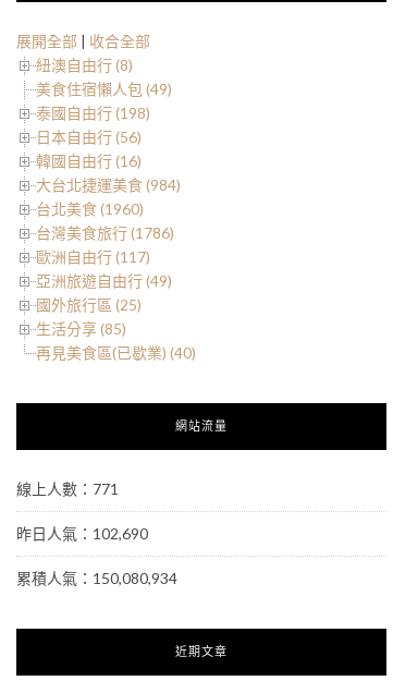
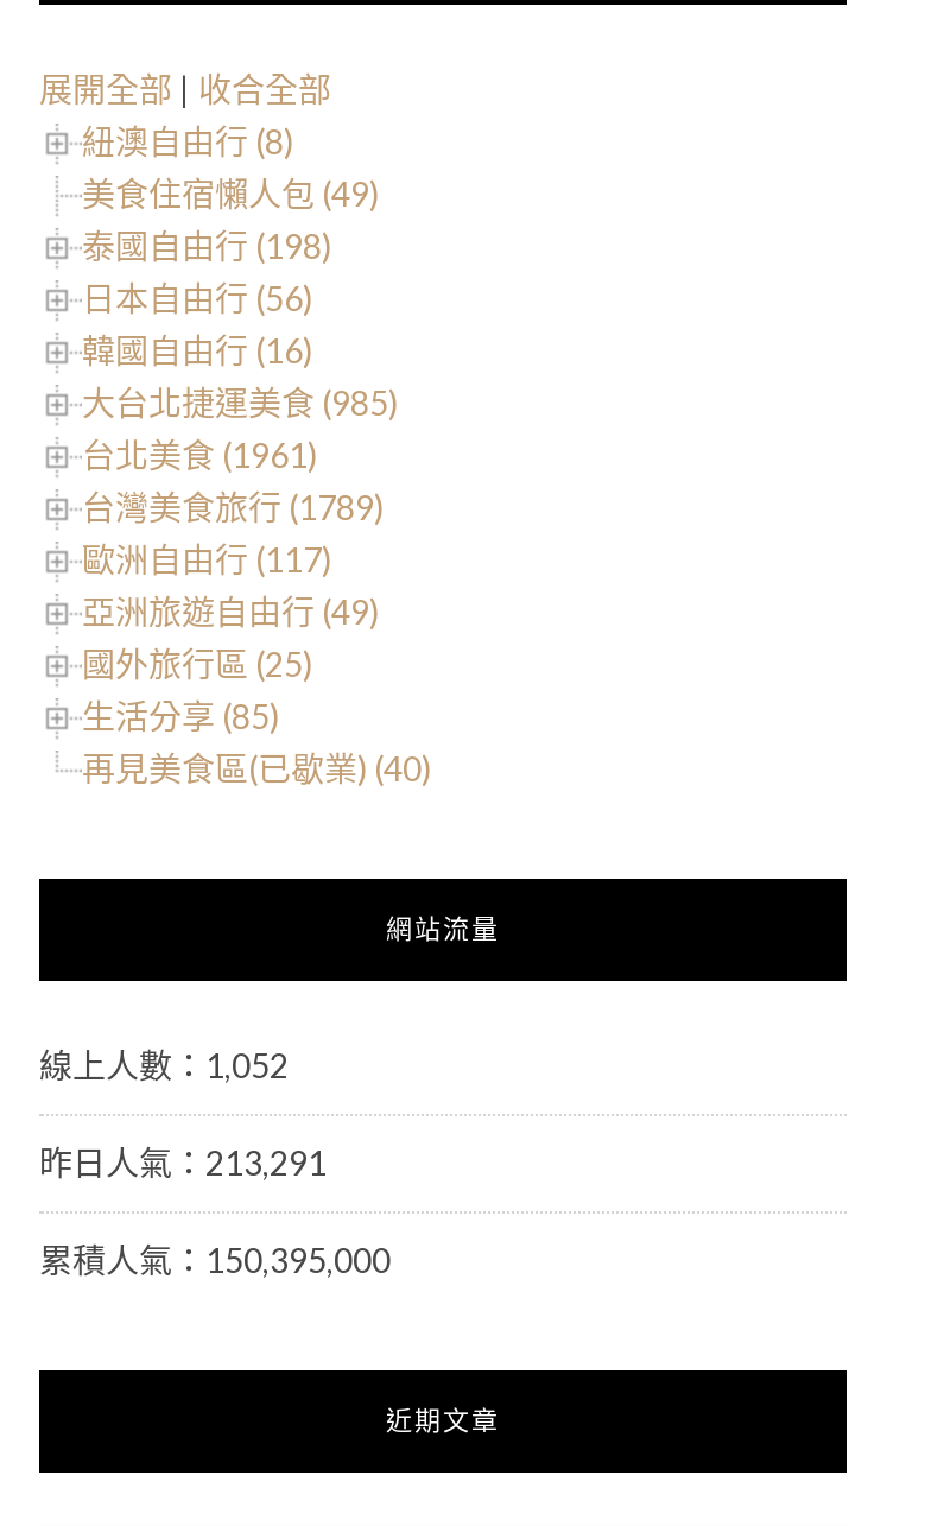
[36,175,181,194] 大台北捷運美食 (984) -> [82,382,398,423] 大台北捷運美食 (985)
[36,199,144,218] 台北美食 (1960) -> [82,435,317,475] 台北美食 (1961)
[36,223,174,242] 台灣美食旅行 (1786) -> [82,487,384,527] 台灣美食旅行 (1789)
[16,479,119,498] 線上人數：771 -> [39,1045,289,1085] 線上人數：1,052
[16,524,148,543] 昨日人氣：102,690 -> [39,1142,327,1183] 昨日人氣：213,291
[16,569,177,587] 累積人氣：150,080,934 -> [39,1240,391,1280] 累積人氣：150,395,000

